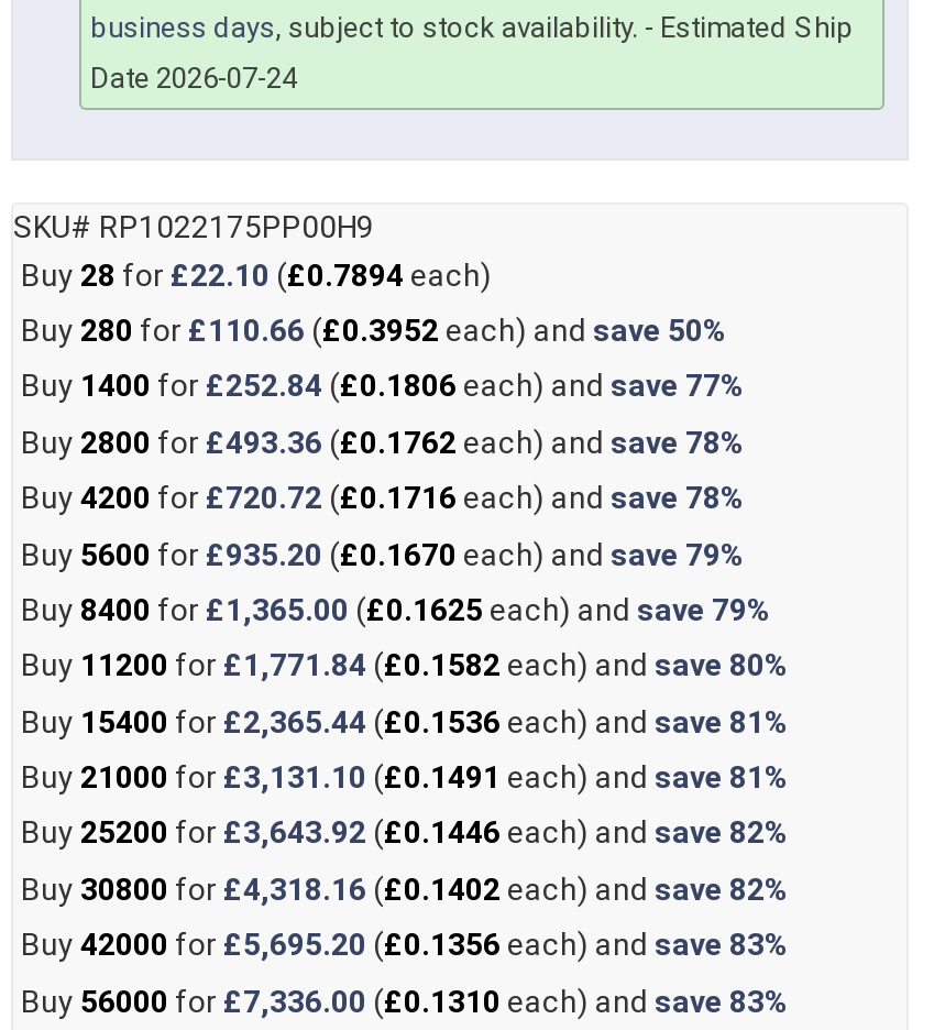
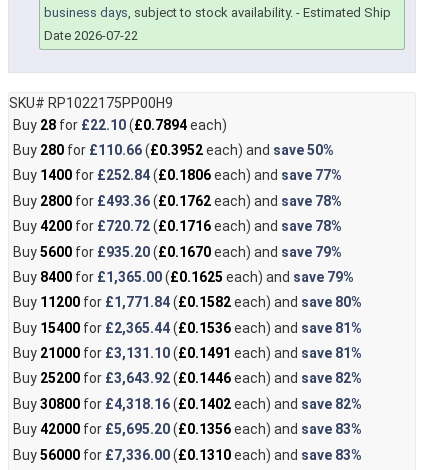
[90,62,297,95] Date 2026-07-24 -> [44,28,138,43] Date 2026-07-22

